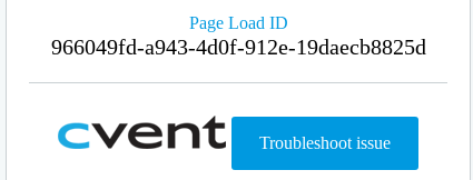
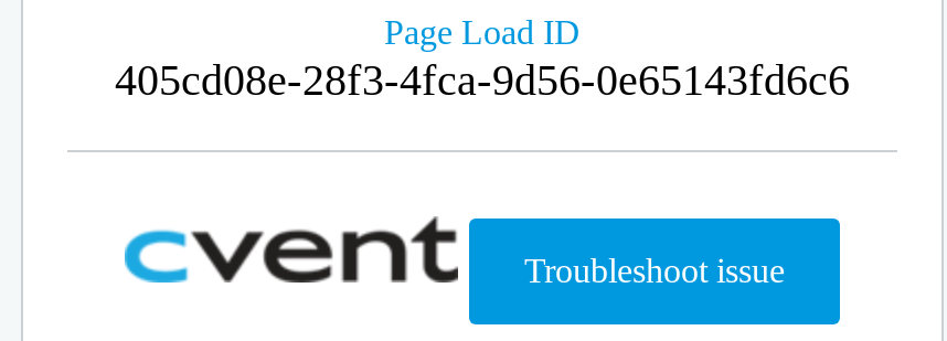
[51,34,426,59] 966049fd-a943-4d0f-912e-19daecb8825d -> [115,55,850,104] 405cd08e-28f3-4fca-9d56-0e65143fd6c6

